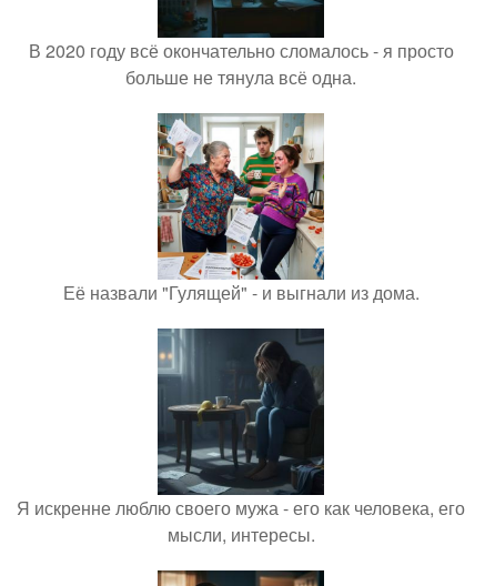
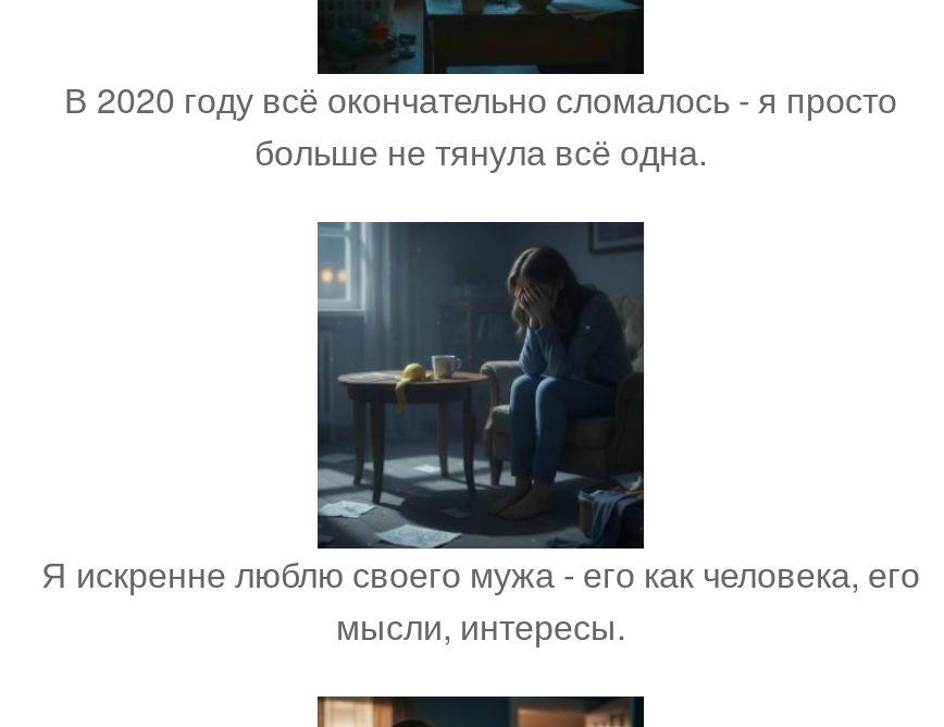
[63,113,419,305] [image] | Её назвали "Гулящей" - и выгнали из дома. -> none

